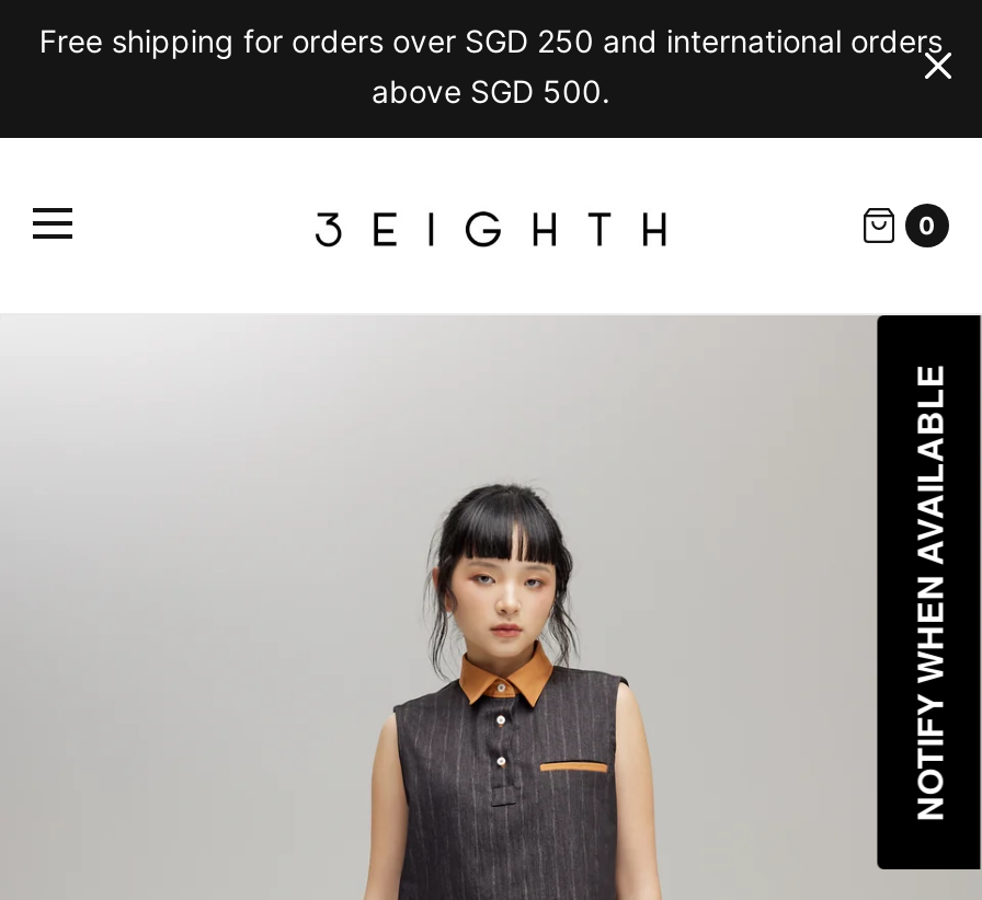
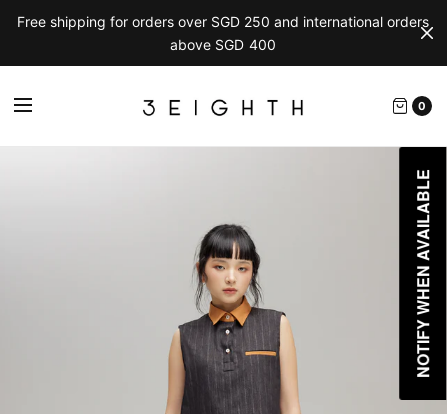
[372,72,610,109] above SGD 500. -> [170,36,275,53] above SGD 400

